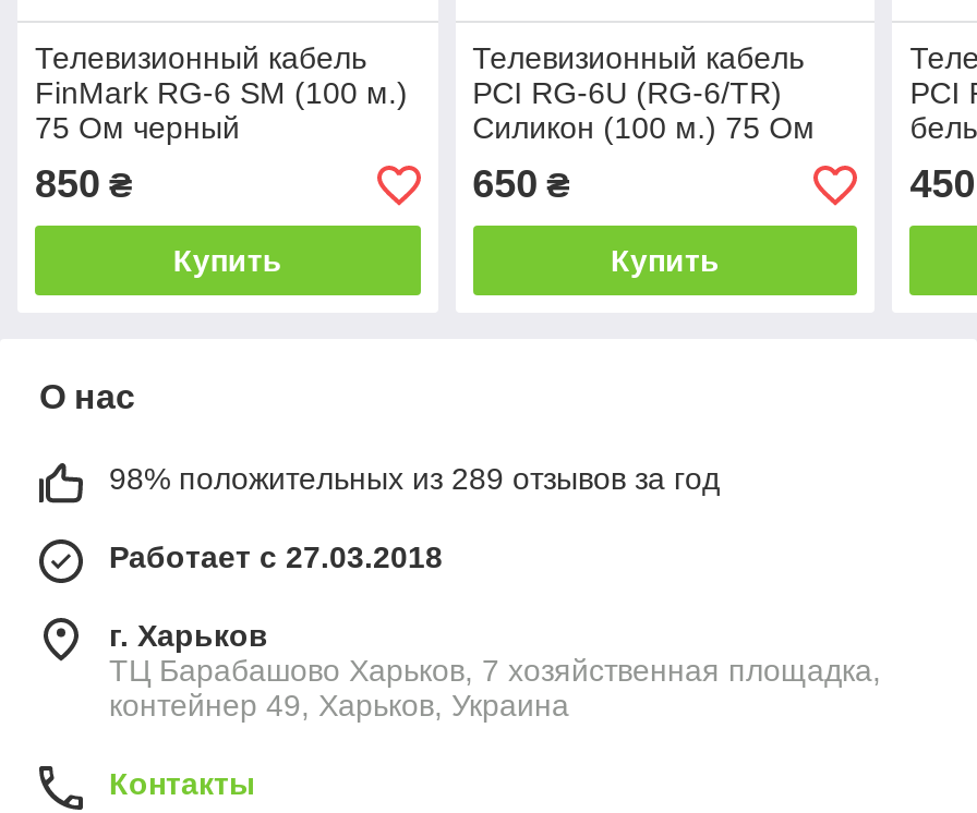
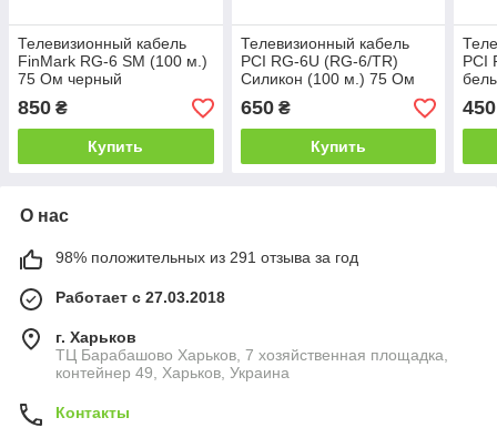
[109,462,720,497] 98% положительных из 289 отзывов за год -> [55,249,358,267] 98% положительных из 291 отзыва за год

